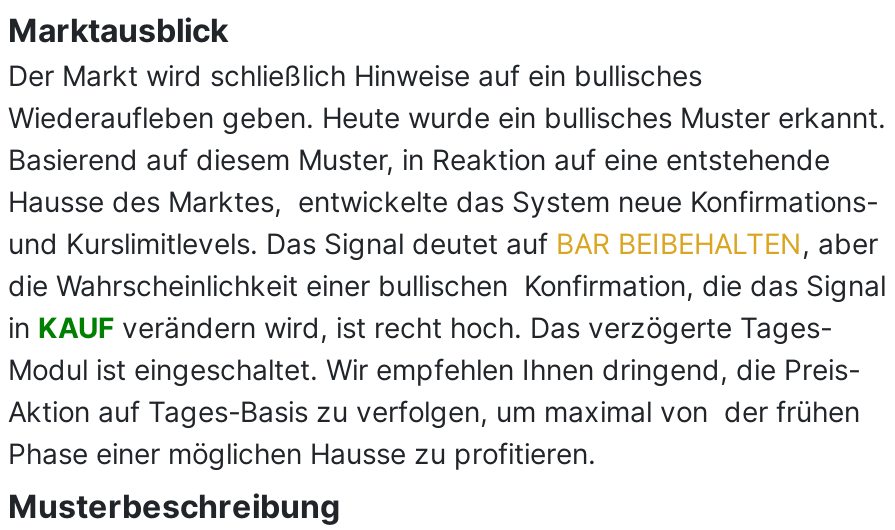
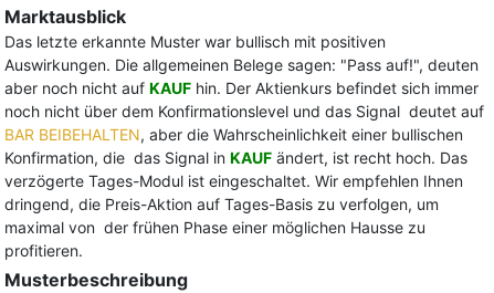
[8,58,886,470] Der Markt wird schließlich Hinweise auf ein bullisches | Wiederaufleben geben. Heute wurde ein bullisches Muster erkannt. | Basierend auf diesem Muster, in Reaktion auf eine entstehende | Hausse des Marktes, entwickelte das System neue Konfirmations- | und Kurslimitlevels. Das Signal deutet auf BAR BEIBEHALTEN, aber | die Wahrscheinlichkeit einer bullischen Konfirmation, die das Signal | in KAUF verändern wird, ist recht hoch. Das verzögerte Tages- | Modul ist eingeschaltet. Wir empfehlen Ihnen dringend, die Preis- | Aktion auf Tages-Basis zu verfolgen, um maximal von der frühen | Phase einer möglichen Hausse zu profitieren. -> [4,32,484,260] Das letzte erkannte Muster war bullisch mit positiven | Auswirkungen. Die allgemeinen Belege sagen: "Pass auf!", deuten | aber noch nicht auf KAUF hin. Der Aktienkurs befindet sich immer | noch nicht über dem Konfirmationslevel und das Signal deutet auf | BAR BEIBEHALTEN, aber die Wahrscheinlichkeit einer bullischen | Konfirmation, die das Signal in KAUF ändert, ist recht hoch. Das | verzögerte Tages-Modul ist eingeschaltet. Wir empfehlen Ihnen | dringend, die Preis-Aktion auf Tages-Basis zu verfolgen, um | maximal von der frühen Phase einer möglichen Hausse zu | profitieren.

